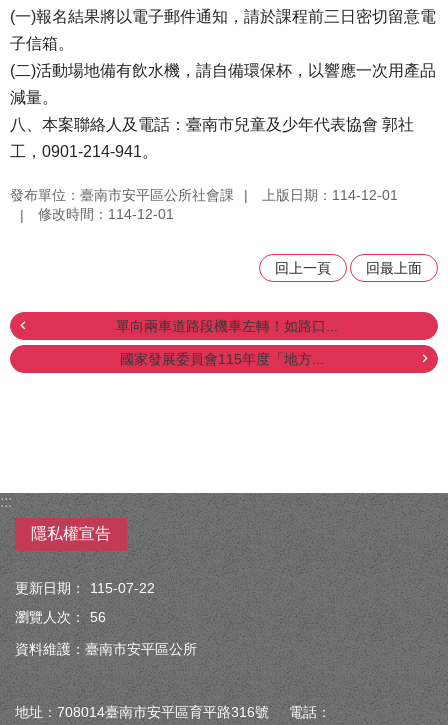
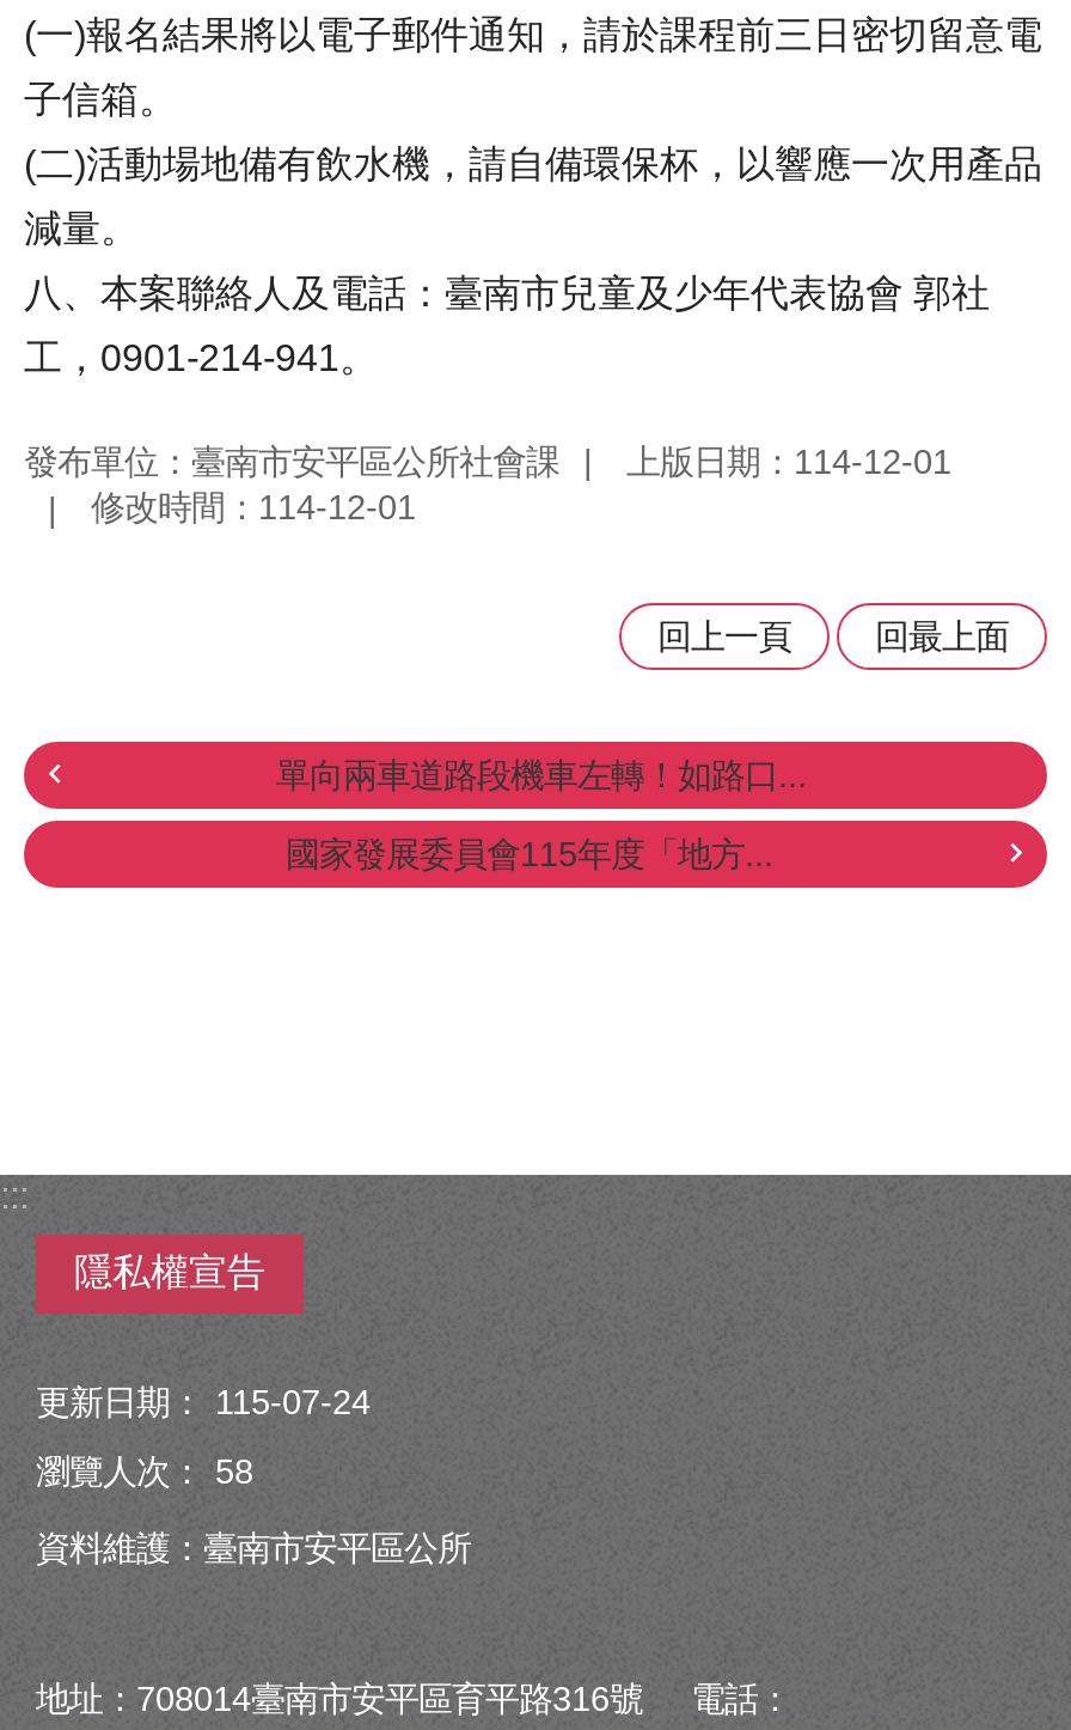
[15,580,155,596] 更新日期： 115-07-22 -> [36,1384,371,1422] 更新日期： 115-07-24
[15,609,106,625] 瀏覽人次： 56 -> [36,1453,253,1492] 瀏覽人次： 58

